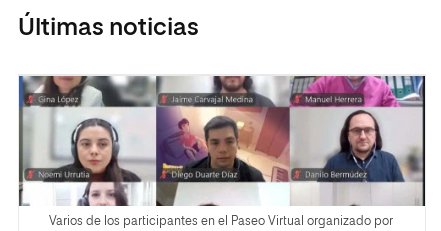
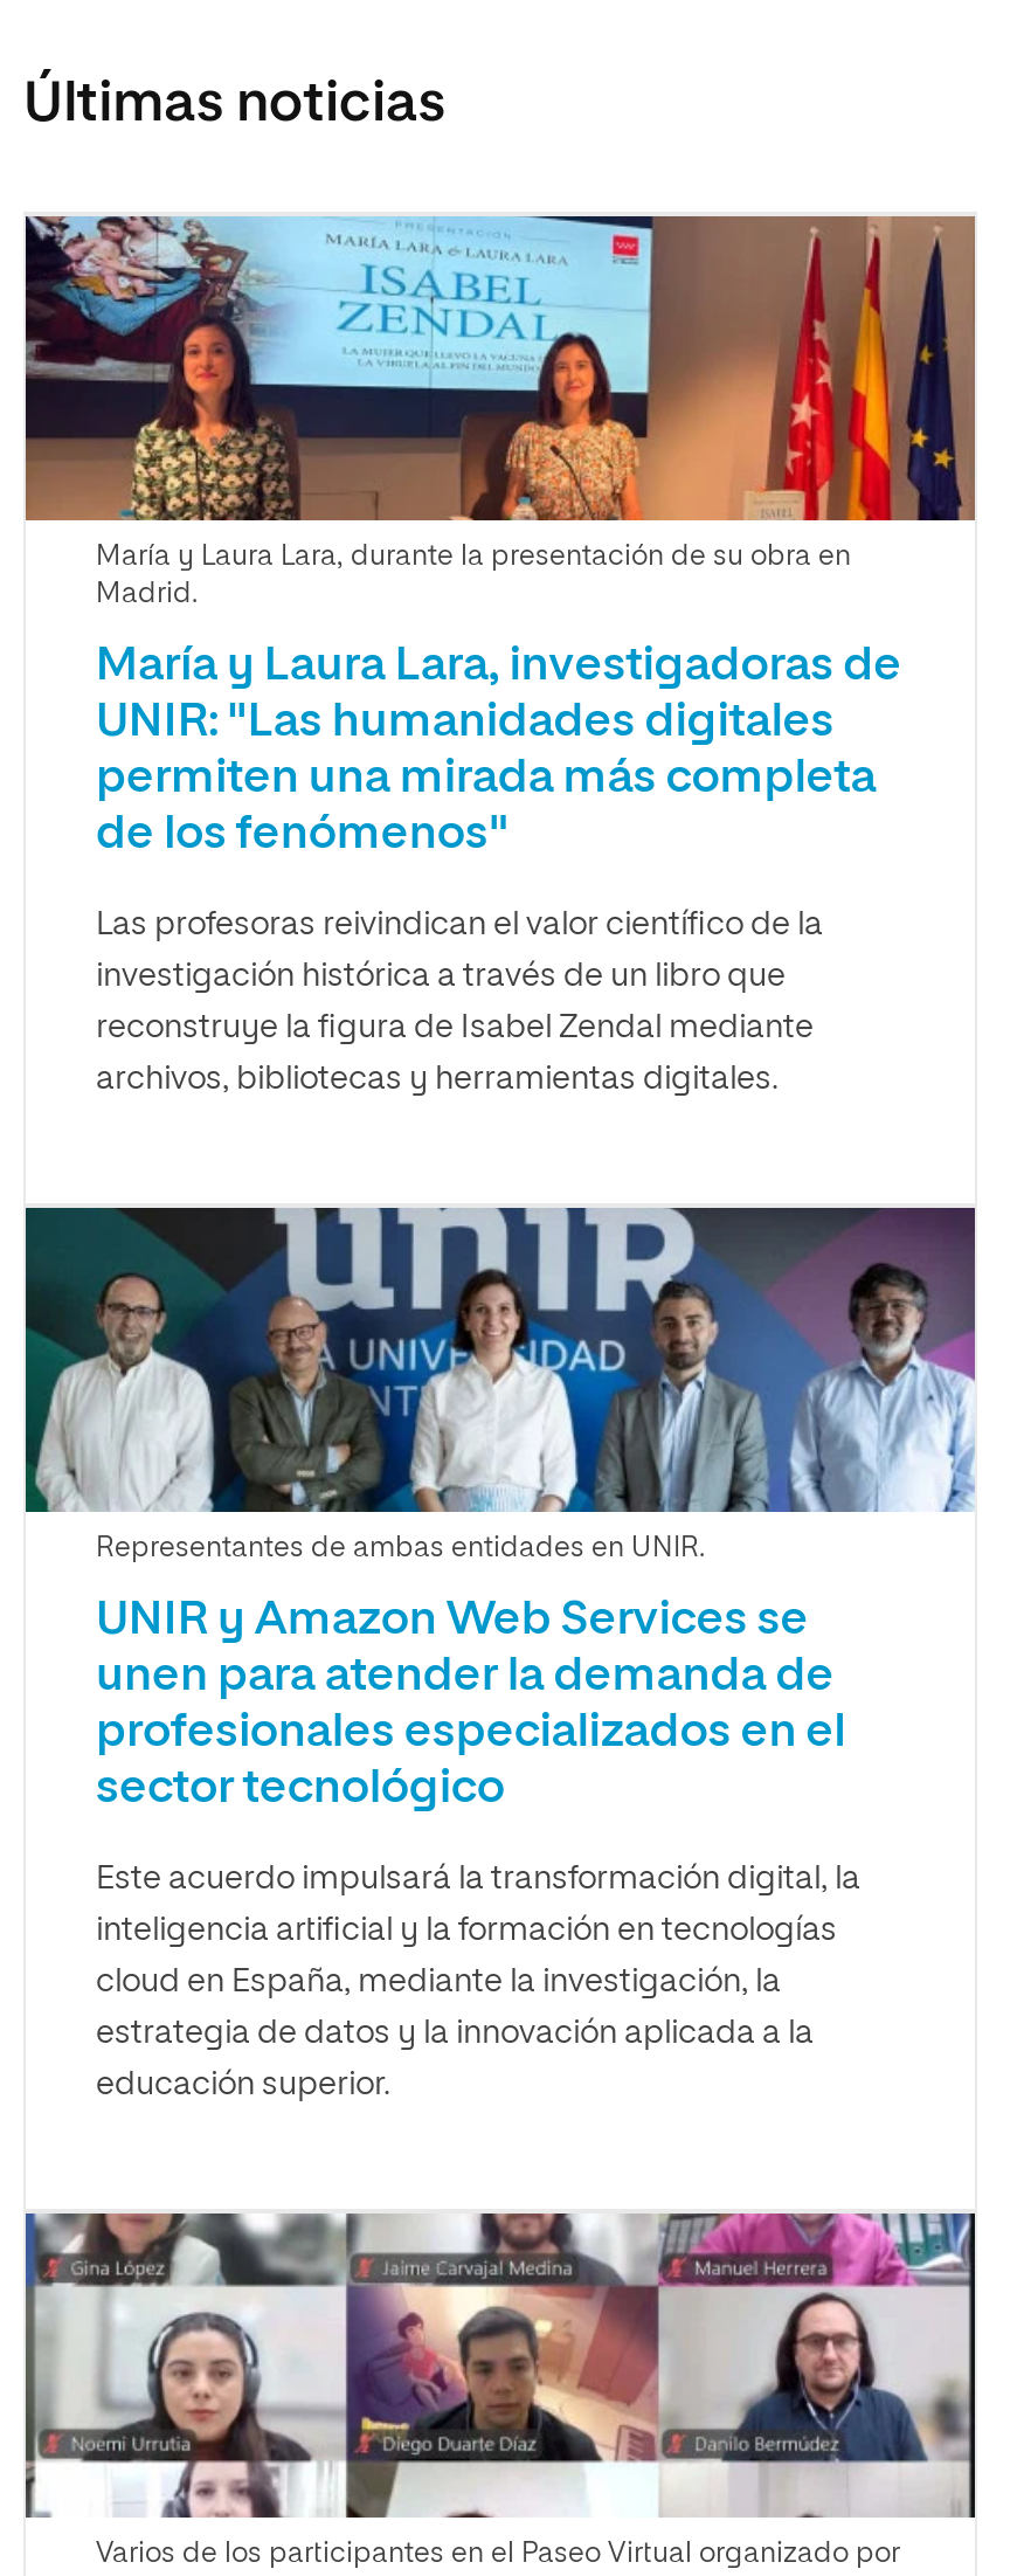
none -> [23,214,977,1096] [image] | María y Laura Lara, durante la presentación de su obra en | Madrid. | María y Laura Lara, investigadoras de | UNIR: "Las humanidades digitales | permiten una mirada más completa | de los fenómenos" | Las profesoras reivindican el valor científico de la | investigación histórica a través de un libro que | reconstruye la figura de Isabel Zendal mediante | archivos, bibliotecas y herramientas digitales.
none -> [23,1206,977,2101] [image] | Representantes de ambas entidades en UNIR. | UNIR y Amazon Web Services se | unen para atender la demanda de | profesionales especializados en el | sector tecnológico | Este acuerdo impulsará la transformación digital, la | inteligencia artificial y la formación en tecnologías | cloud en España, mediante la investigación, la | estrategia de datos y la innovación aplicada a la | educación superior.

